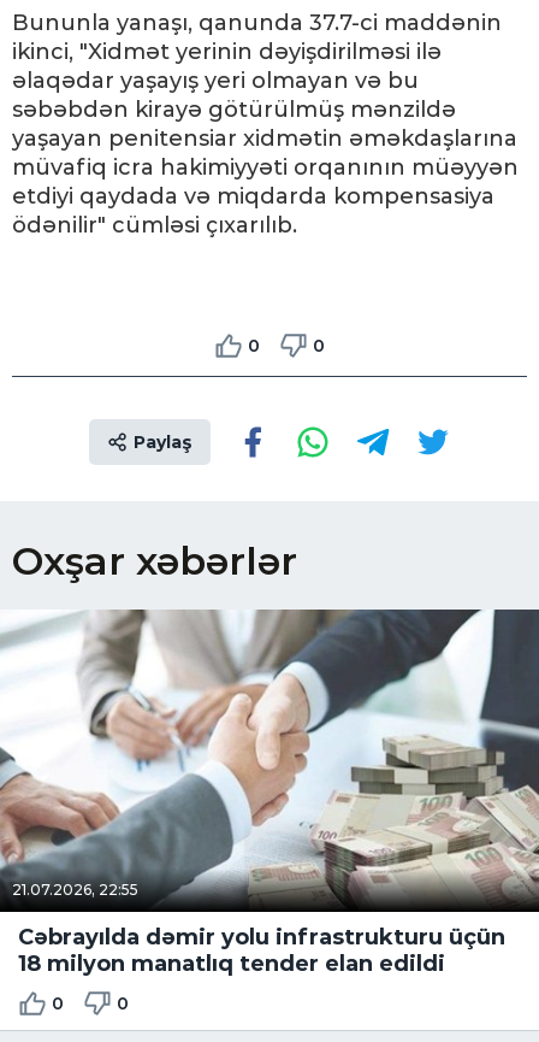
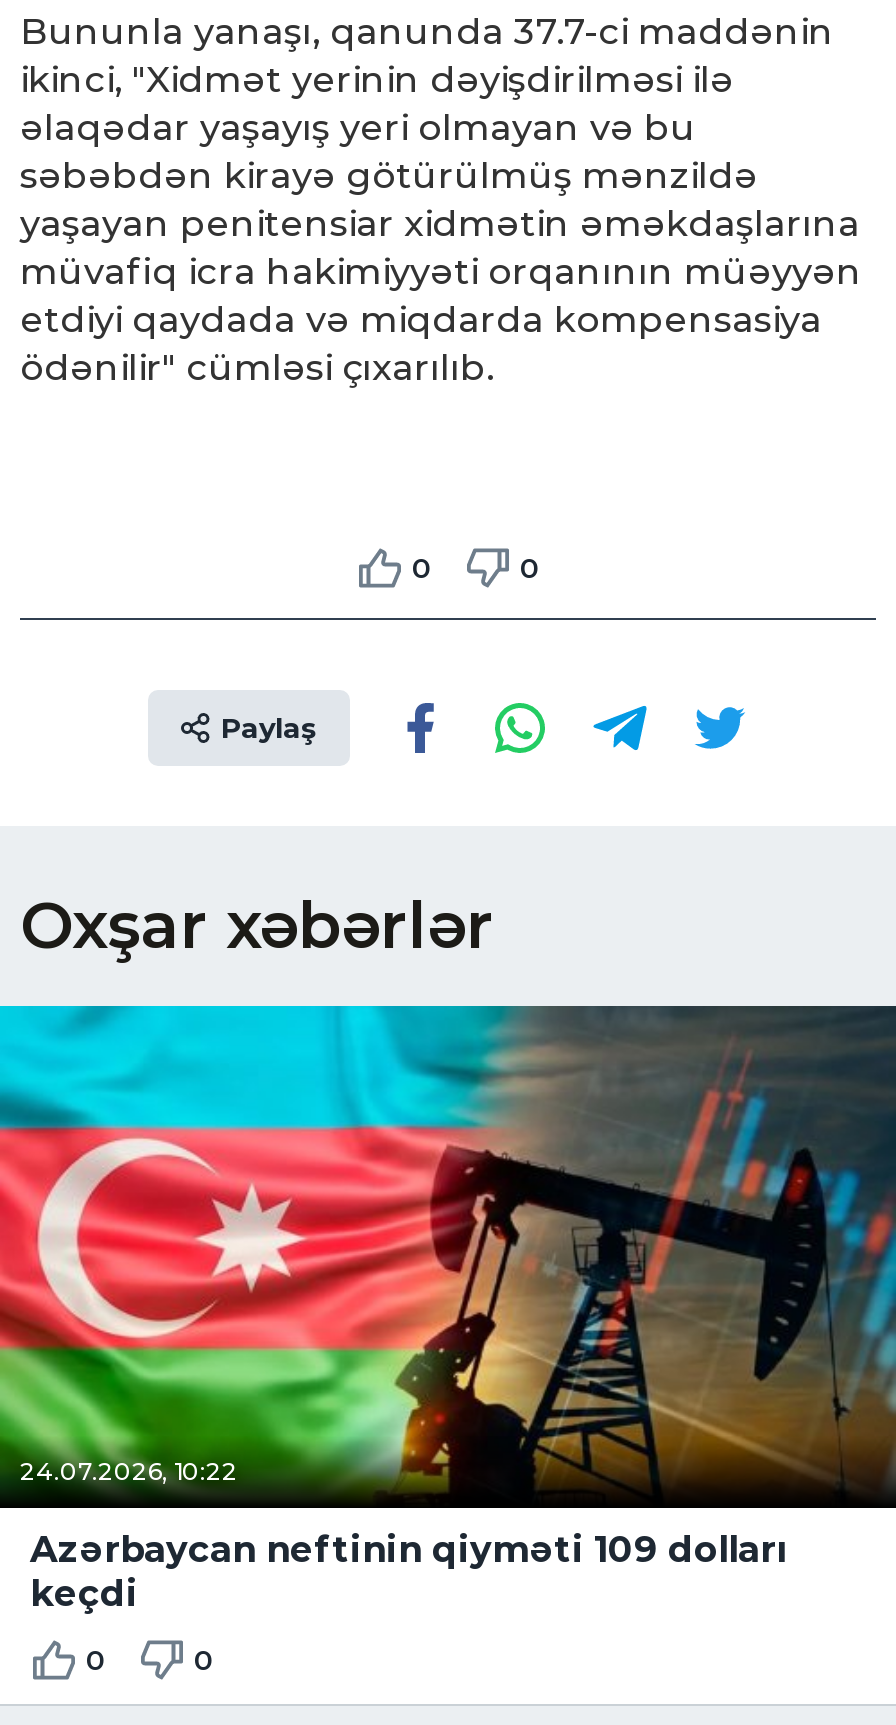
[4,608,535,907] [image] | 21.07.2026, 22:55 -> [6,1004,890,1496] [image] | 24.07.2026, 10:22
[18,923,505,976] Cəbrayılda dəmir yolu infrastrukturu üçün | 18 milyon manatlıq tender elan edildi -> [30,1527,786,1615] Azərbaycan neftinin qiyməti 109 dolları | keçdi

